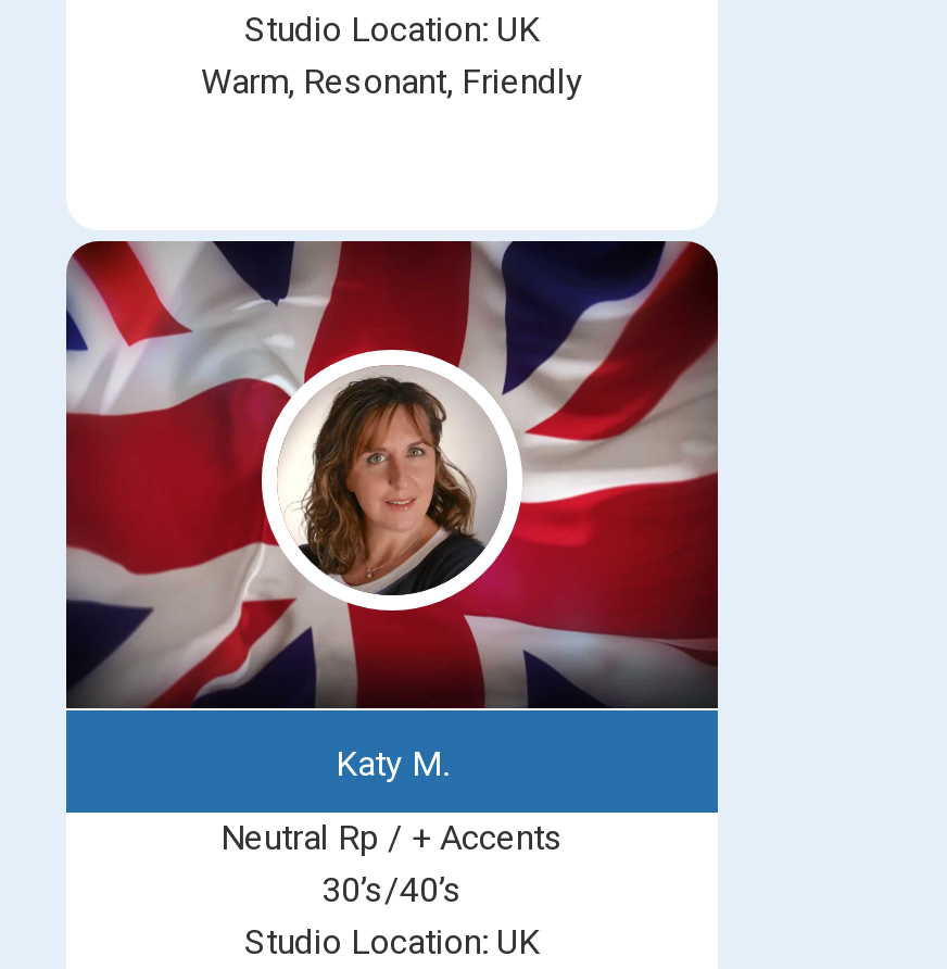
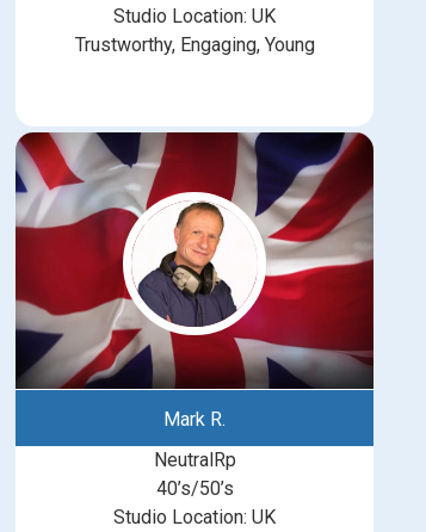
[201,61,583,102] Warm, Resonant, Friendly -> [75,33,314,56] Trustworthy, Engaging, Young
[288,365,507,591] [image] -> [136,202,257,326] [image]
[336,743,449,784] Katy M. -> [163,408,226,431] Mark R.
[220,817,564,910] Neutral Rp / + Accents | 30’s/40’s -> [153,449,236,500] NeutralRp | 40’s/50’s

